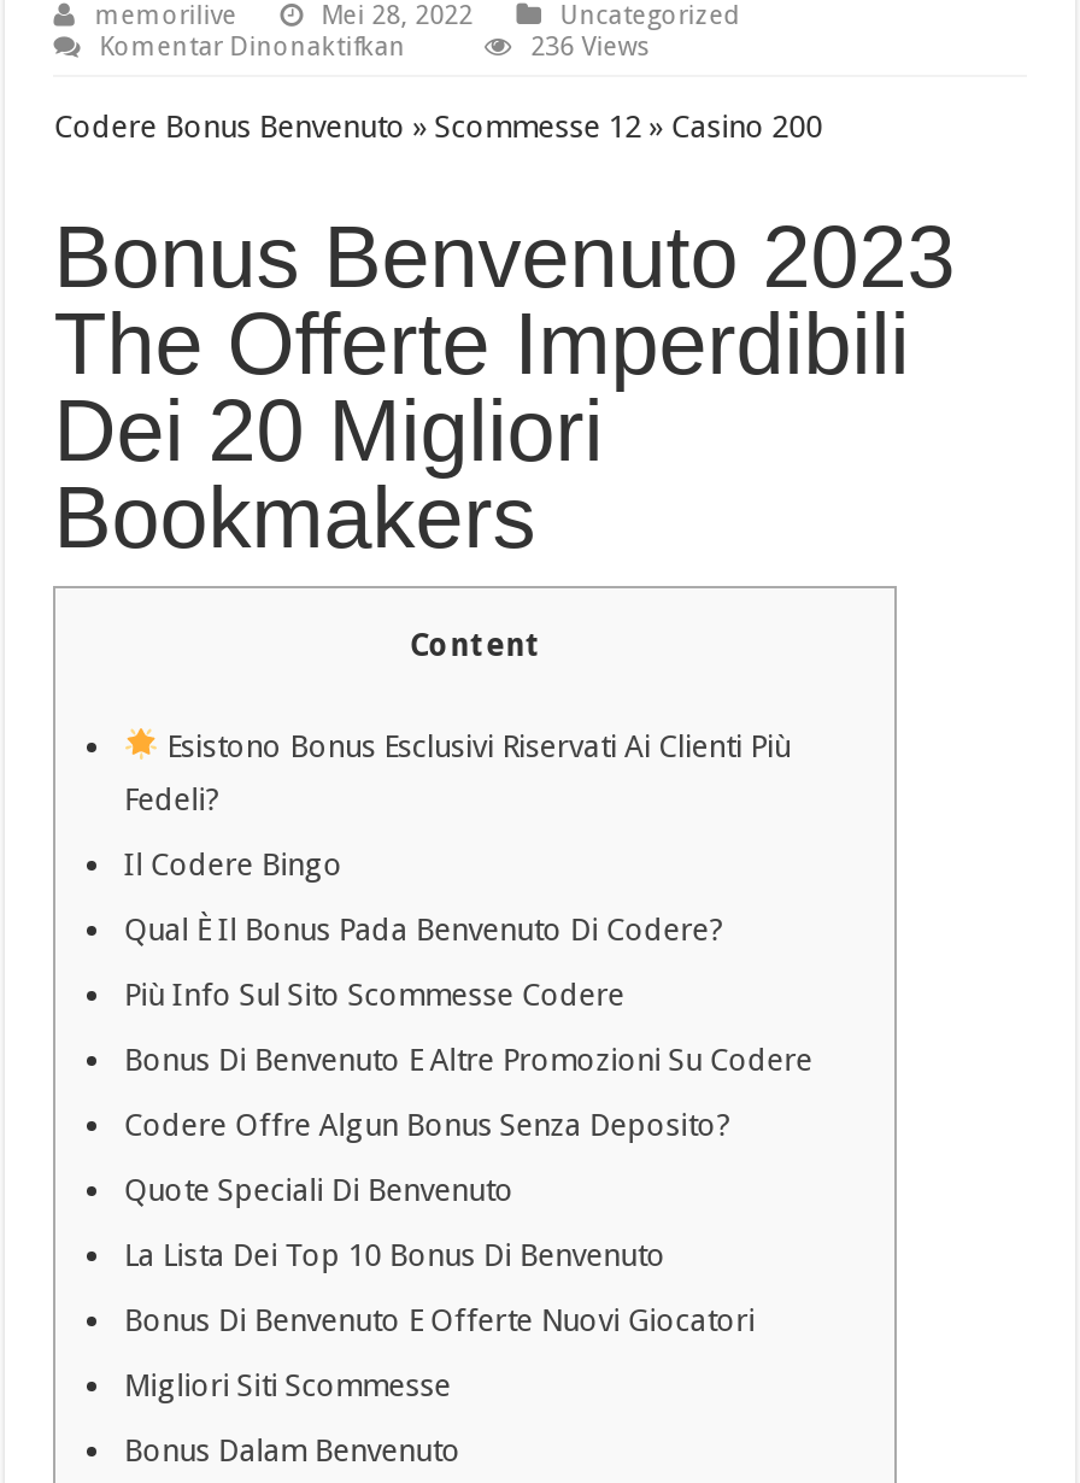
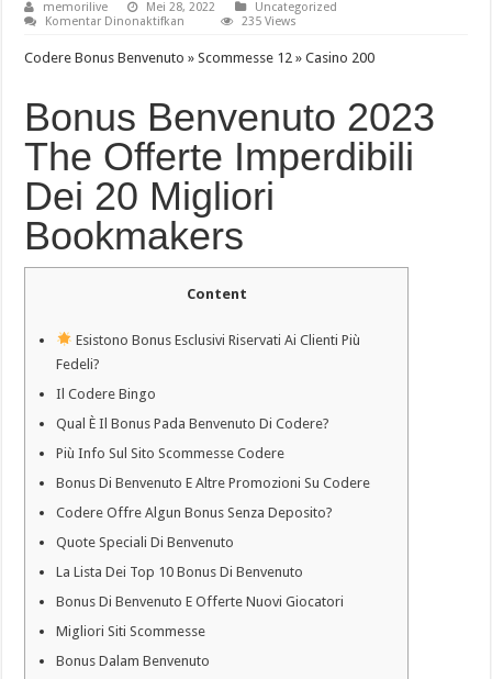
[531,32,651,63] 236 Views -> [242,14,297,29] 235 Views

